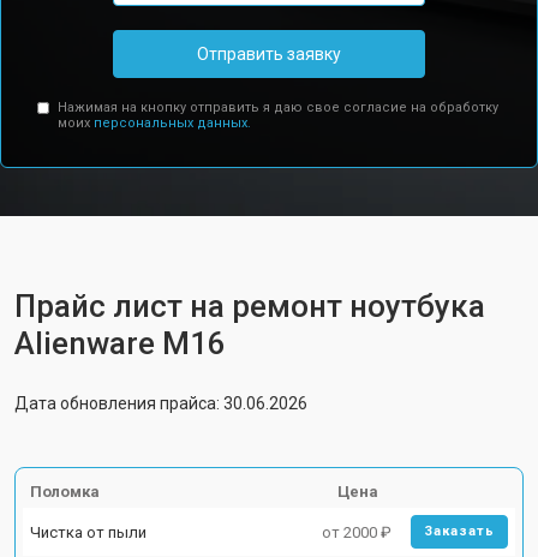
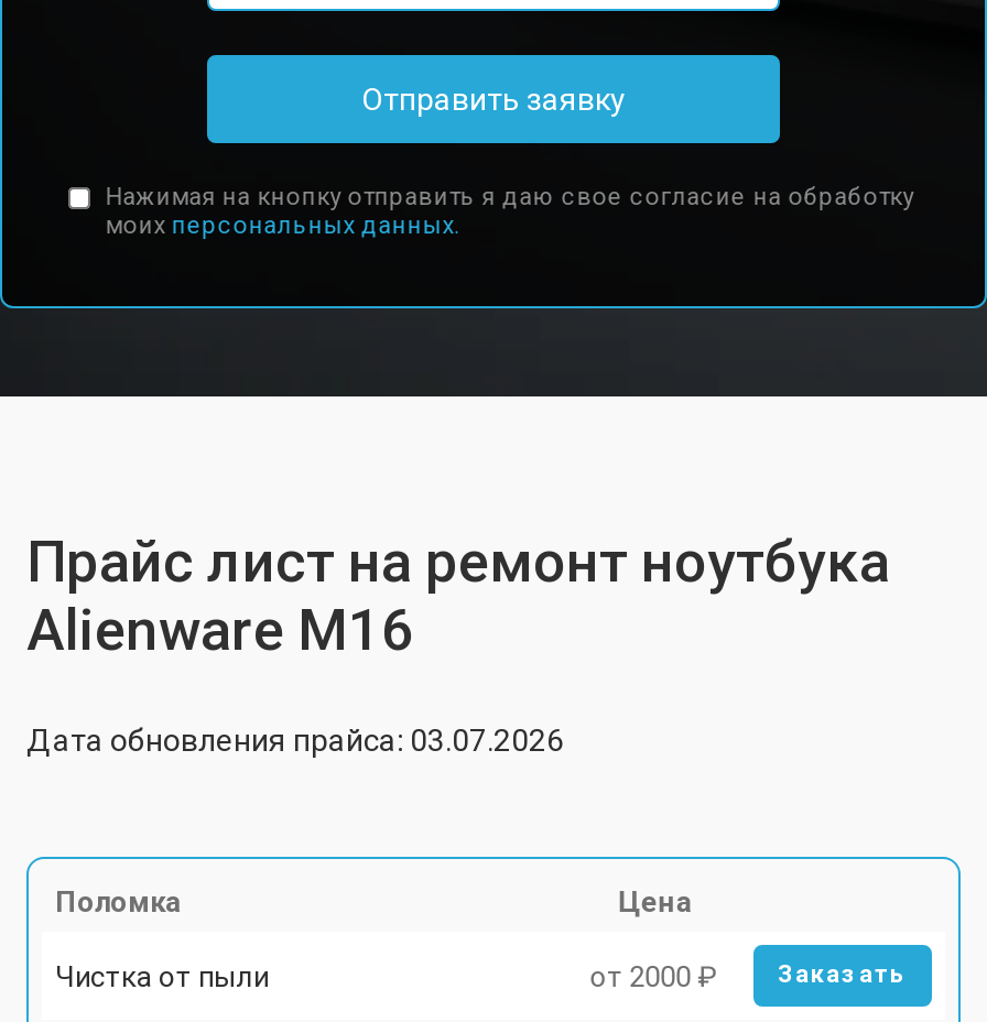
[14,394,307,413] Дата обновления прайса: 30.06.2026 -> [26,722,564,758] Дата обновления прайса: 03.07.2026

